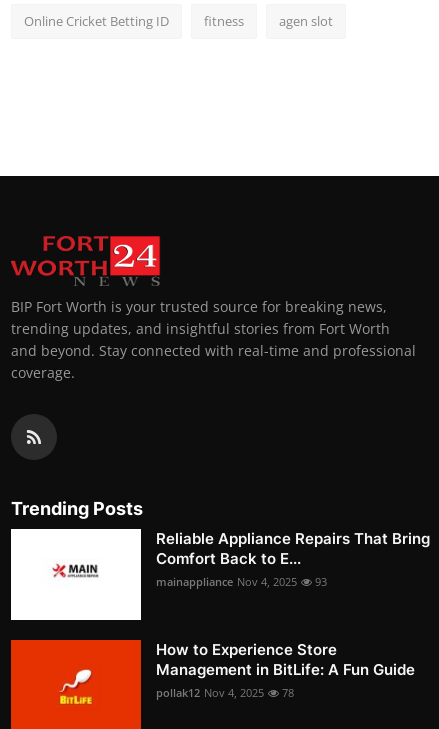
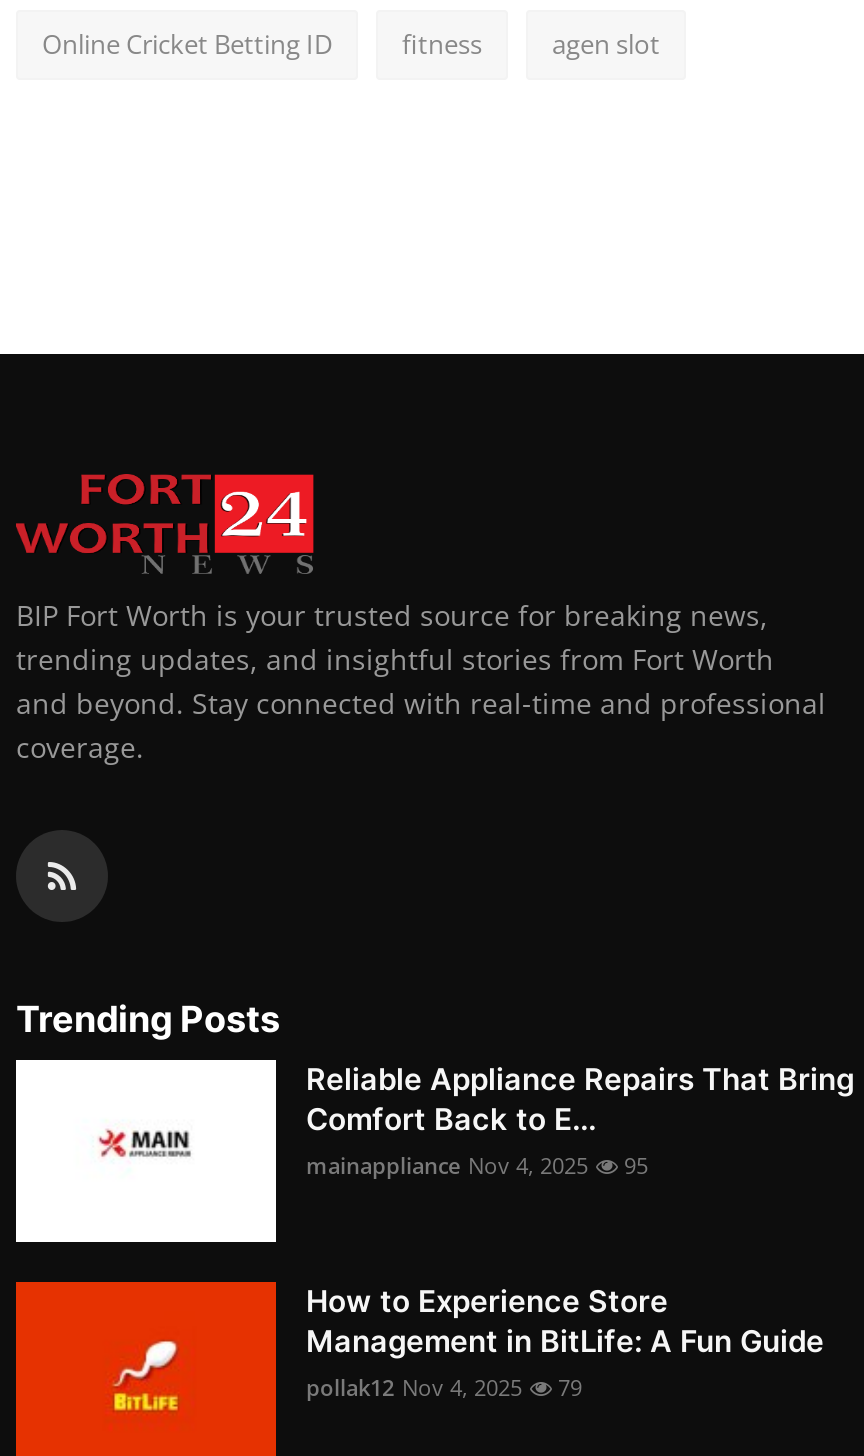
[156,574,327,589] mainappliance Nov 4, 2025 93 -> [306,1151,648,1181] mainappliance Nov 4, 2025 95
[156,685,294,700] pollak12 Nov 4, 2025 78 -> [306,1373,582,1403] pollak12 Nov 4, 2025 79

